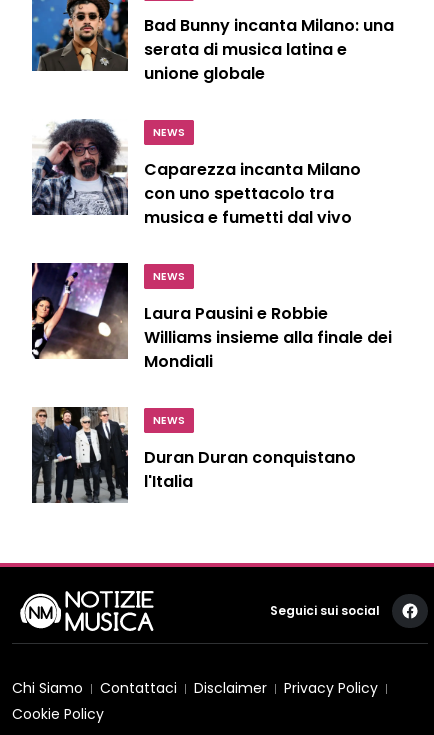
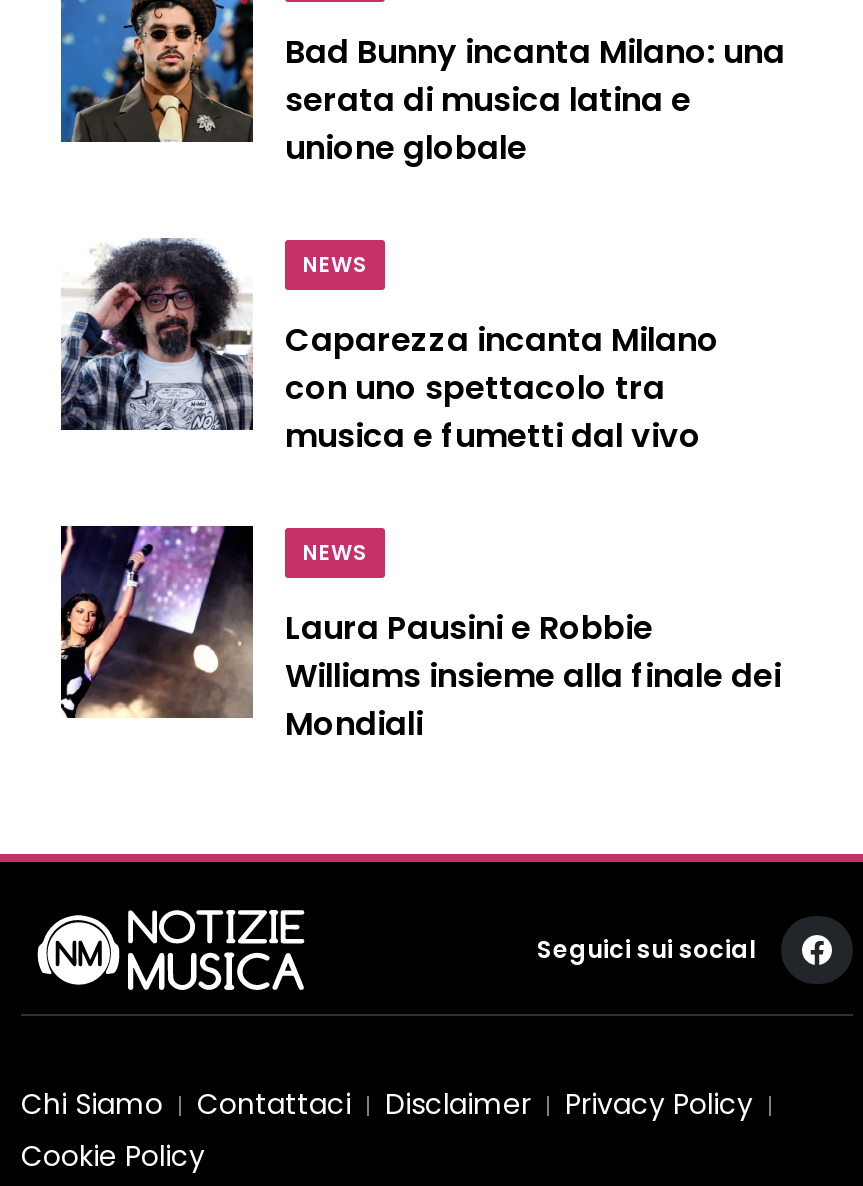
[31,406,356,504] [image] | NEWS | Duran Duran conquistano | l'Italia -> none

